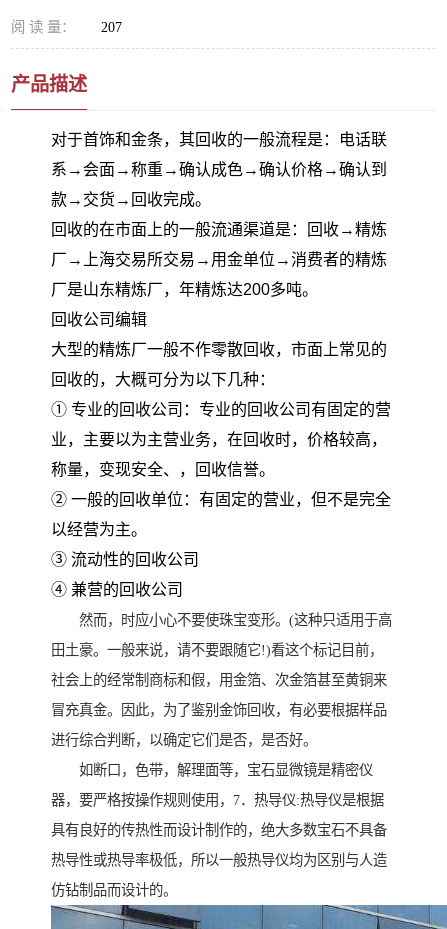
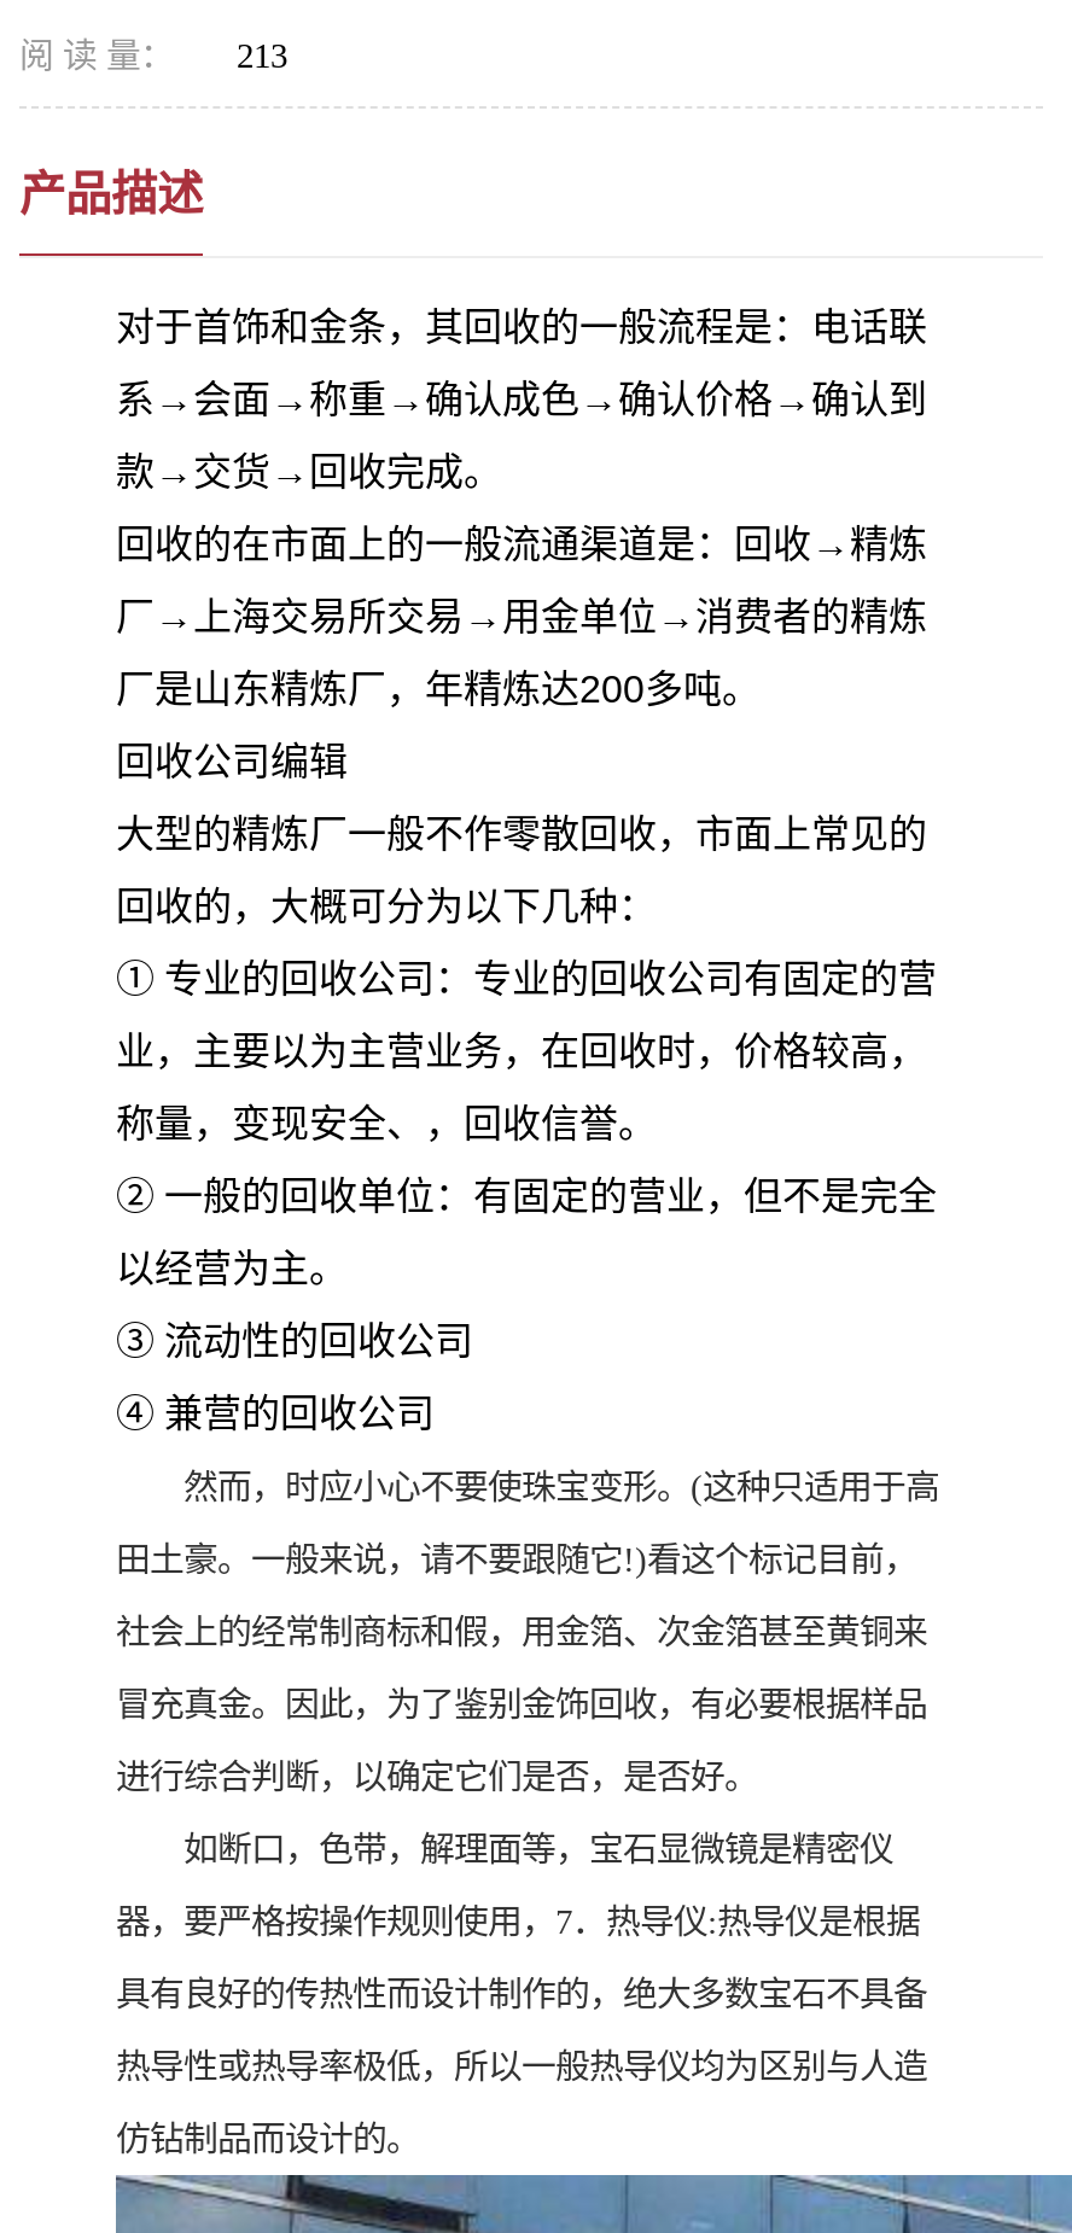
[11,19,122,35] 阅 读 量： 207 -> [19,36,287,75] 阅 读 量： 213

